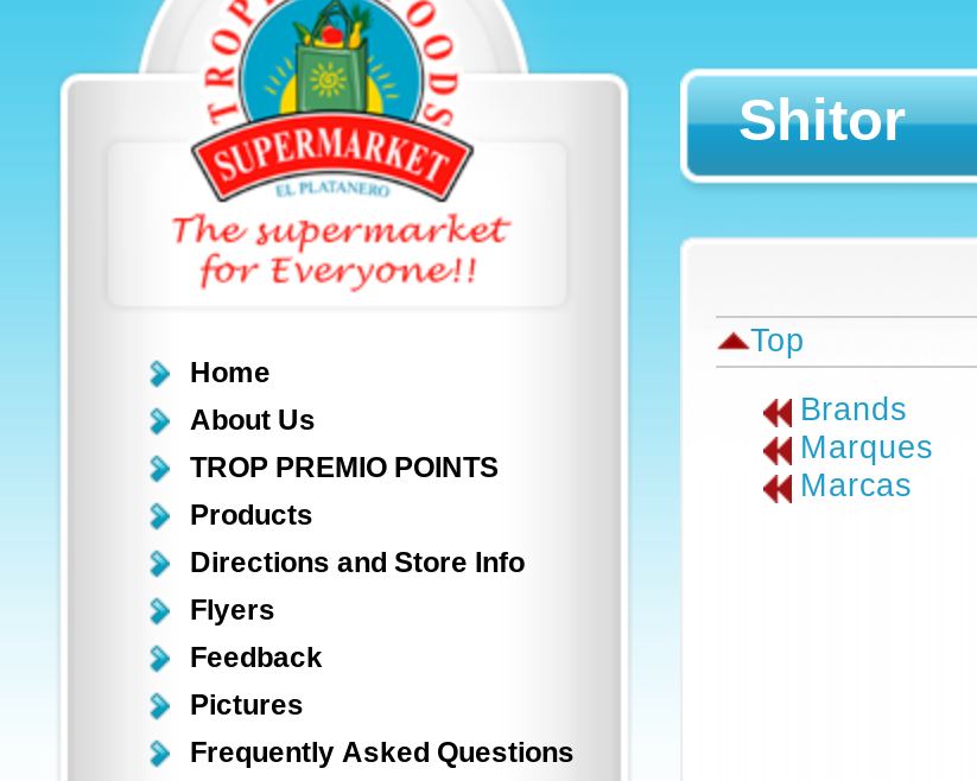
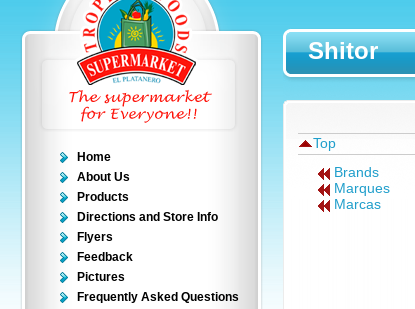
[190,451,499,484] TROP PREMIO POINTS -> none

